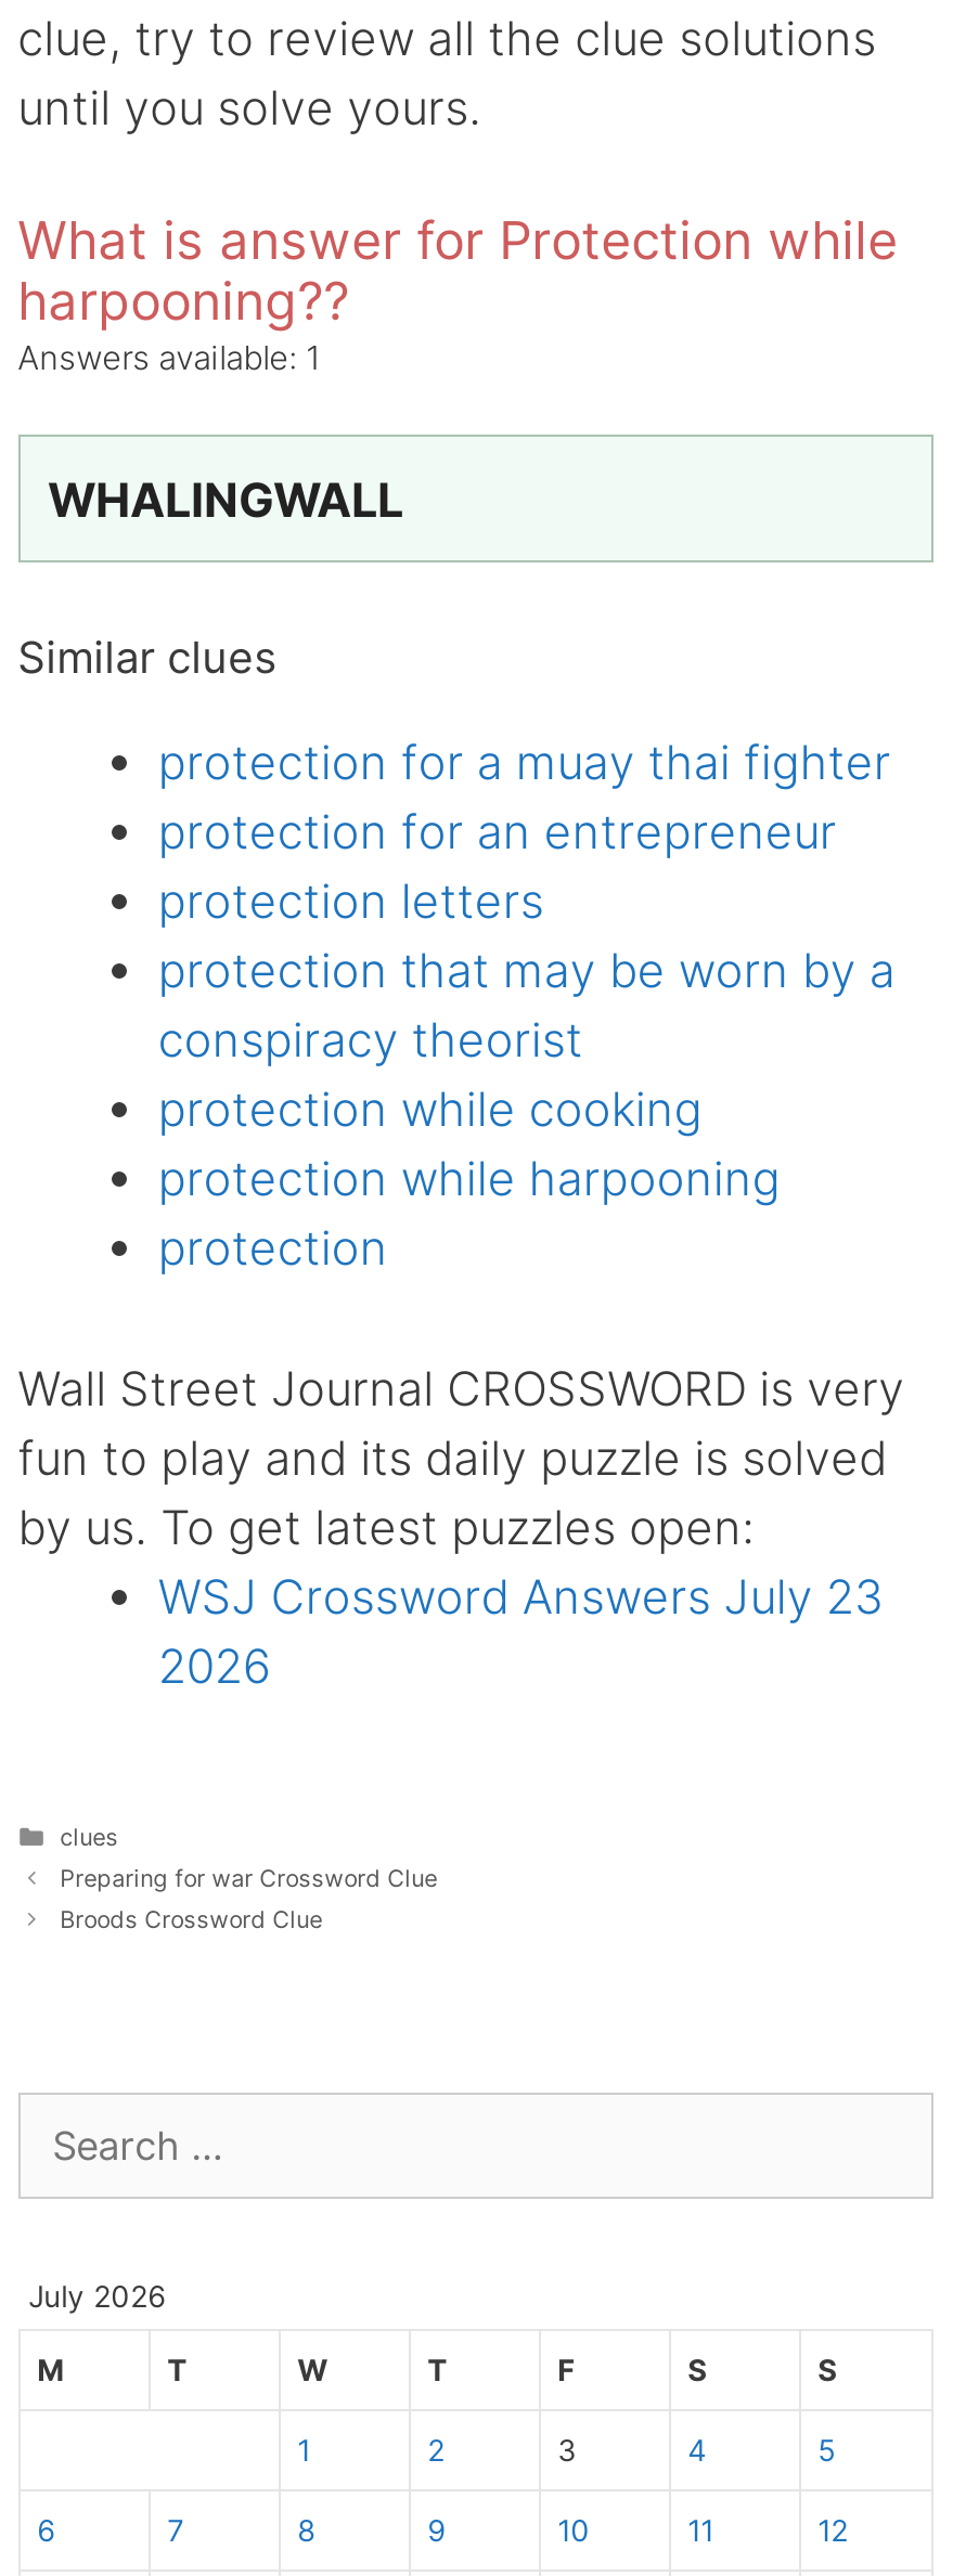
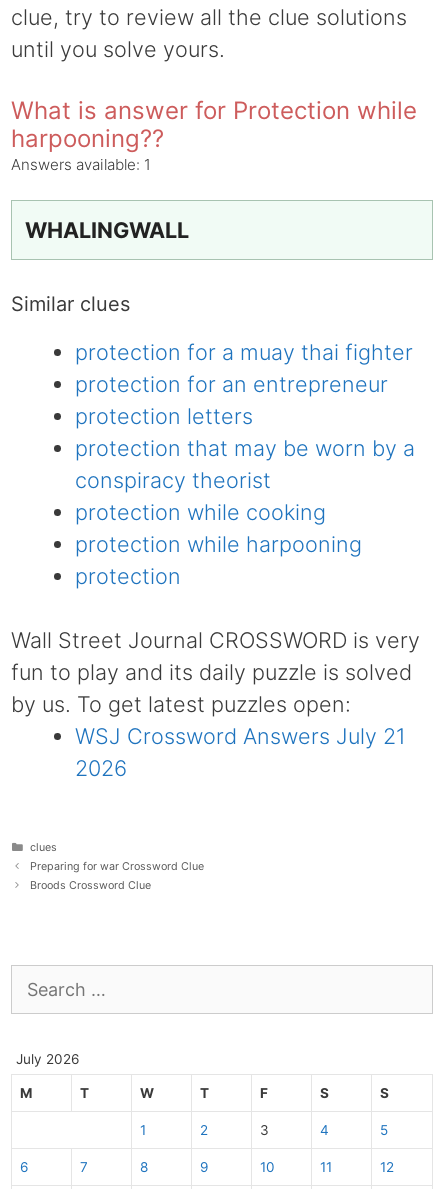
[158,1568,884,1624] WSJ Crossword Answers July 23 -> [75,723,406,749] WSJ Crossword Answers July 21

